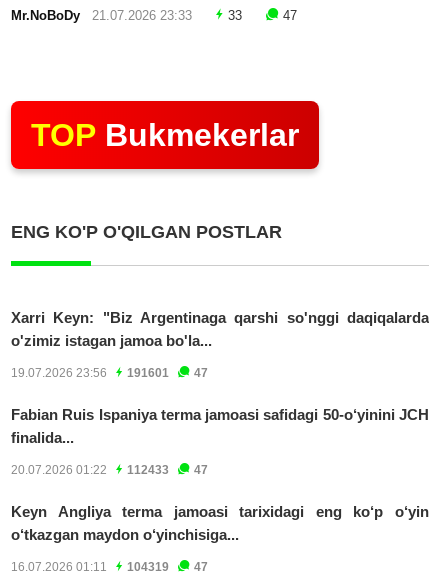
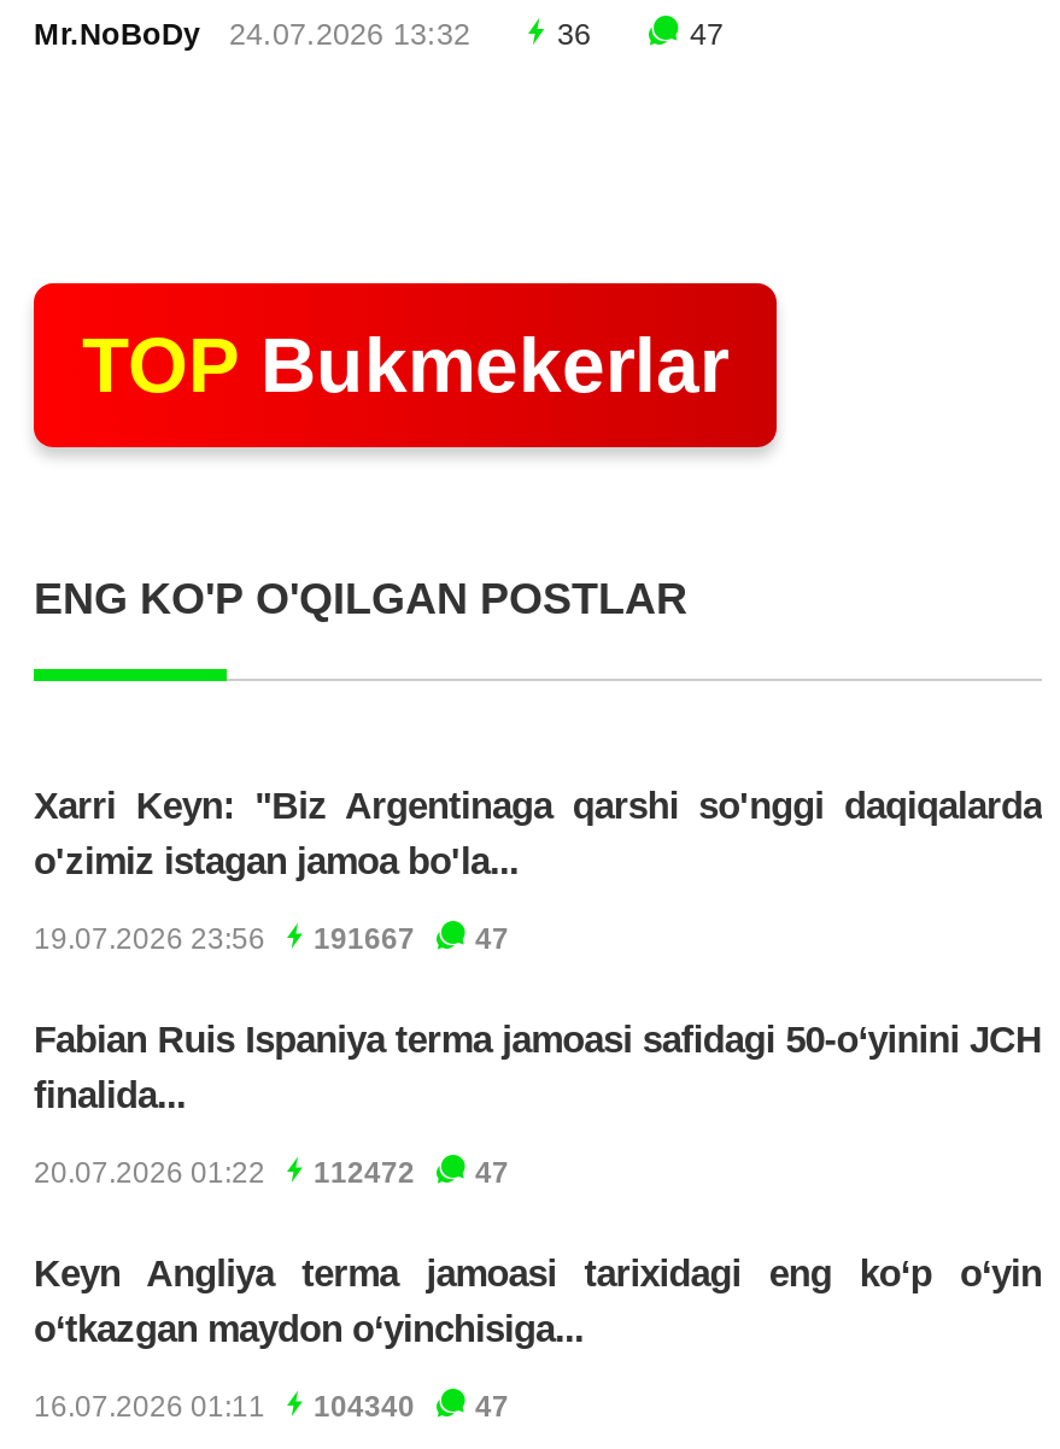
[11,9,242,23] Mr.NoBoDy 21.07.2026 23:33 | 33 -> [34,18,591,52] Mr.NoBoDy 24.07.2026 13:32 | 36
[11,366,208,380] 19.07.2026 23:56 191601 47 -> [34,922,509,956] 19.07.2026 23:56 191667 47
[11,463,208,477] 20.07.2026 01:22 112433 47 -> [34,1156,509,1190] 20.07.2026 01:22 112472 47
[11,560,208,574] 16.07.2026 01:11 104319 47 -> [34,1390,509,1424] 16.07.2026 01:11 104340 47

